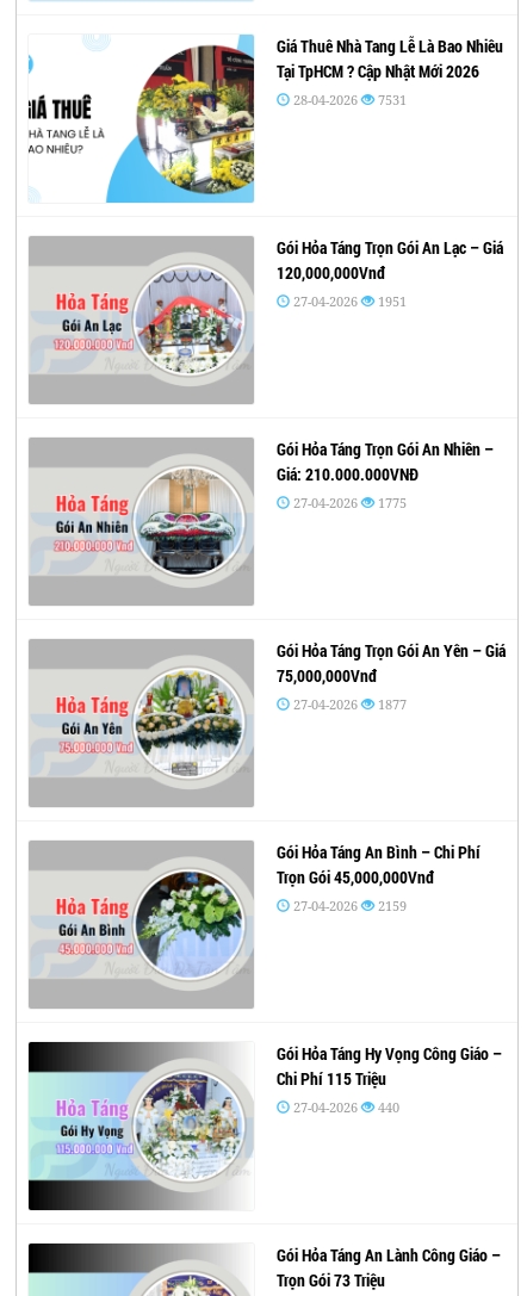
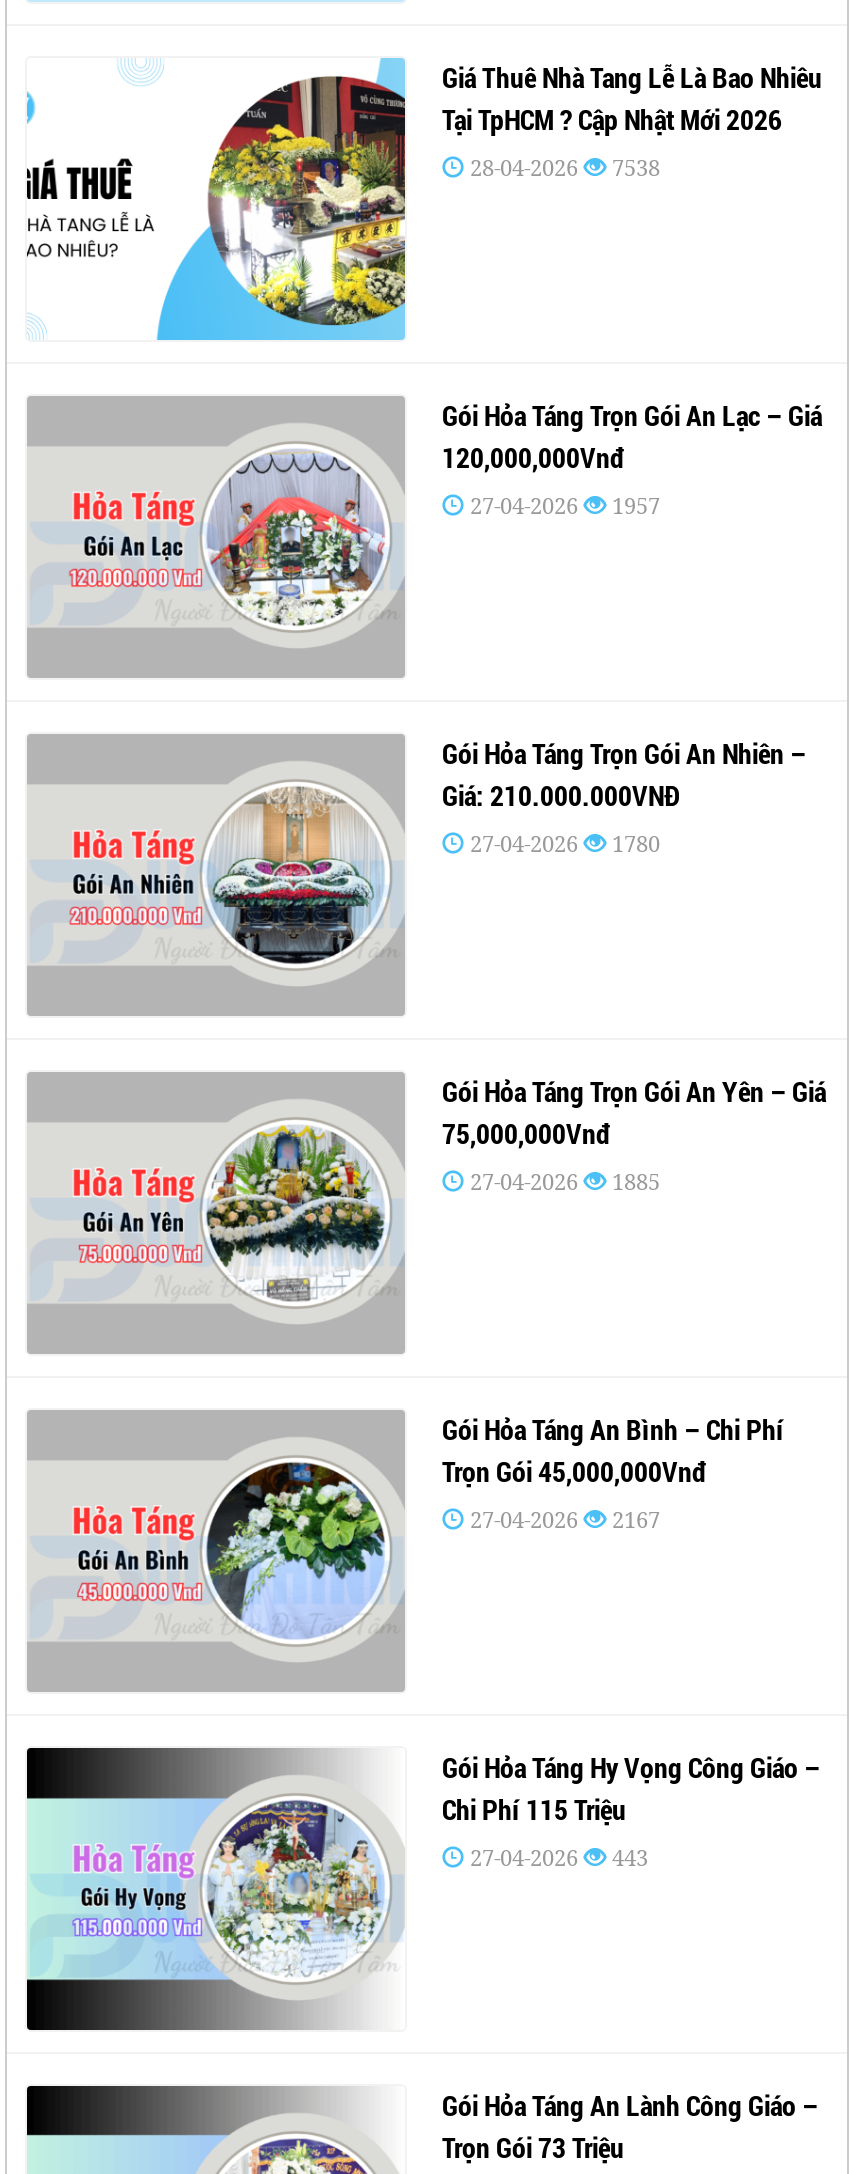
[289,90,406,108] 28-04-2026 7531 -> [464,152,660,182] 28-04-2026 7538
[289,292,406,310] 27-04-2026 1951 -> [464,490,660,520] 27-04-2026 1957
[289,493,406,511] 27-04-2026 1775 -> [464,828,660,858] 27-04-2026 1780
[289,695,406,713] 27-04-2026 1877 -> [464,1166,660,1196] 27-04-2026 1885
[289,897,406,914] 27-04-2026 2159 -> [464,1504,660,1534] 27-04-2026 2167
[289,1098,399,1116] 27-04-2026 440 -> [464,1842,648,1872] 27-04-2026 443

